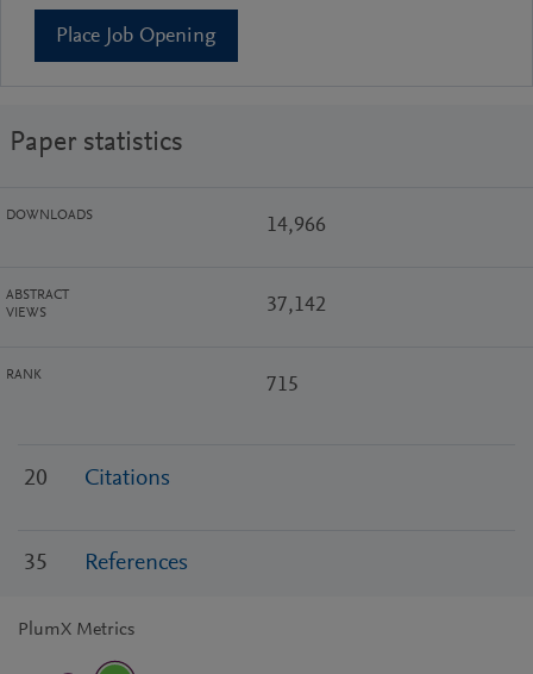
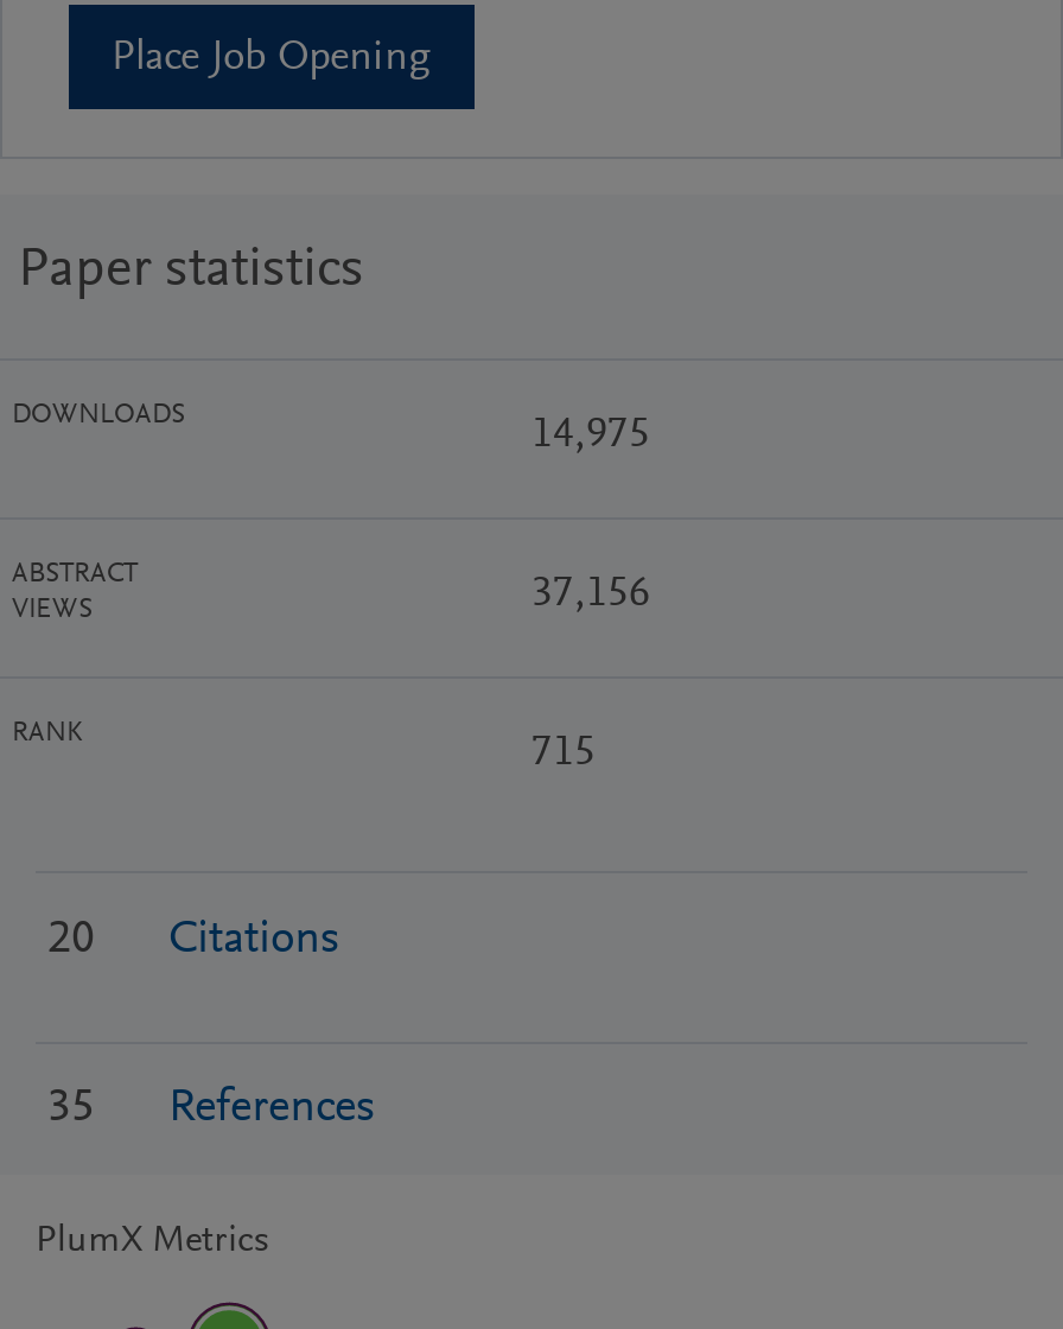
[266,216,326,237] 14,966 -> [531,415,650,458] 14,975
[266,295,326,317] 37,142 -> [531,574,650,617] 37,156

